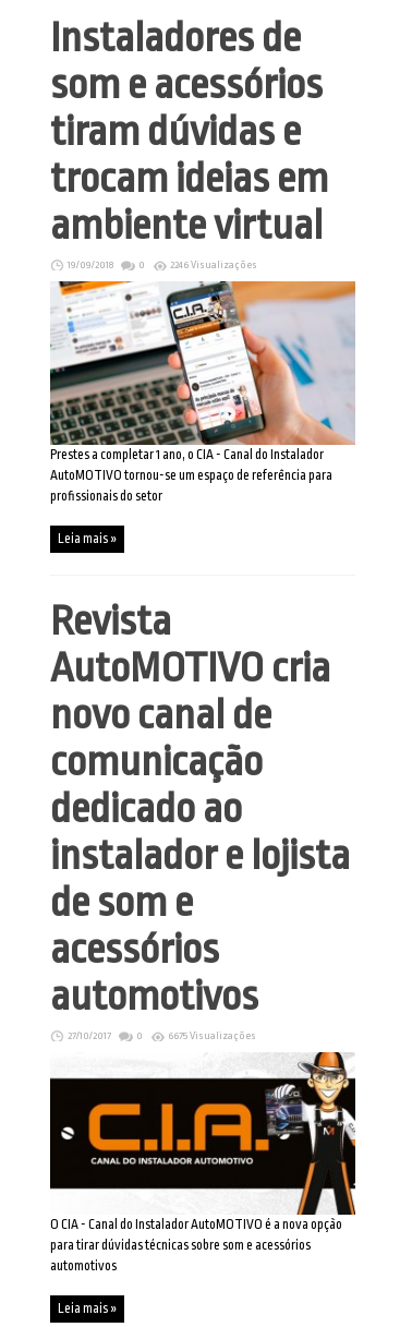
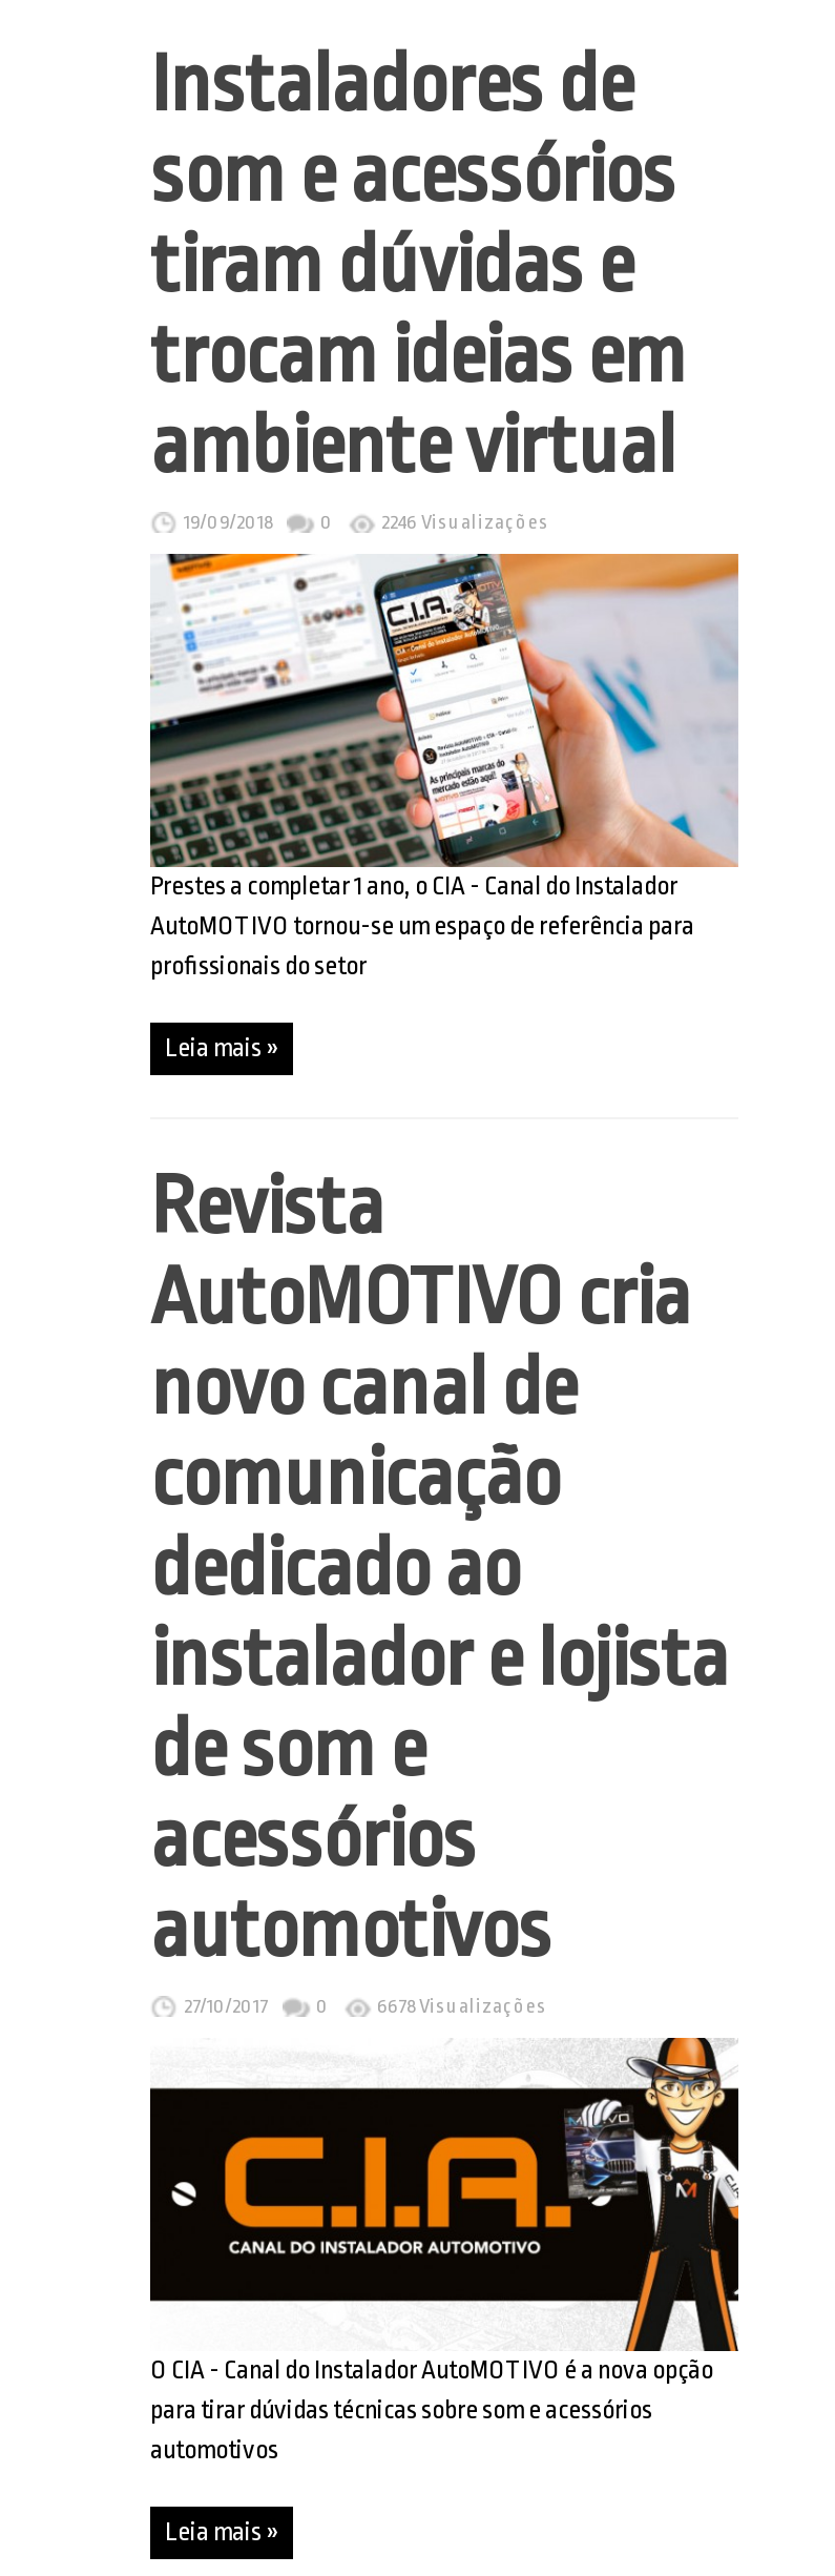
[168,1030,256,1041] 6675 Visualizações -> [377,1996,547,2017] 6678 Visualizações

